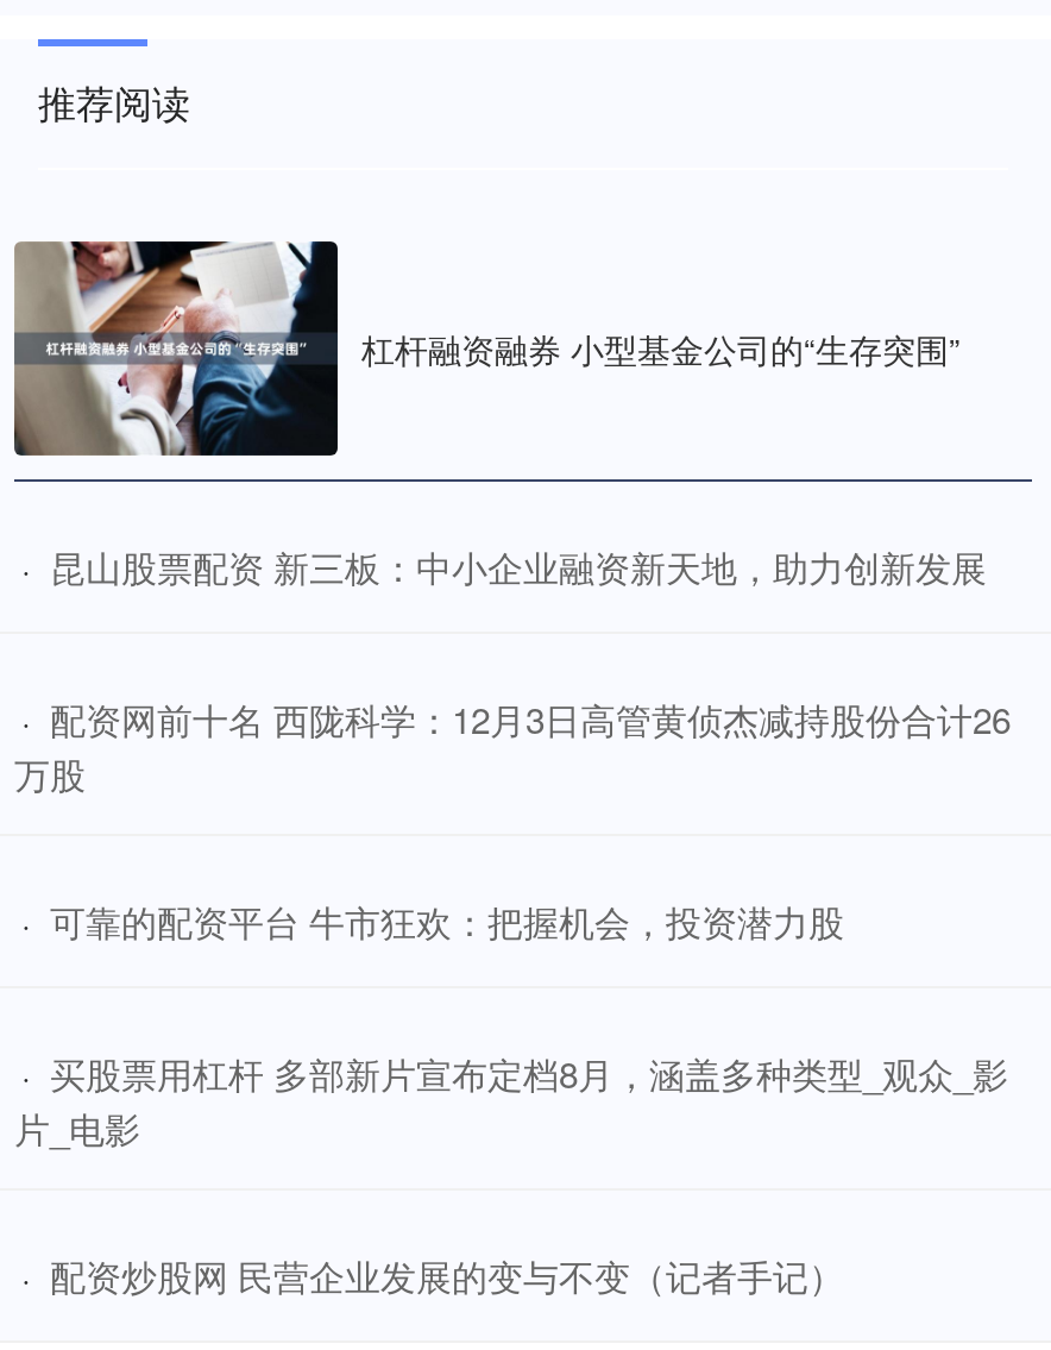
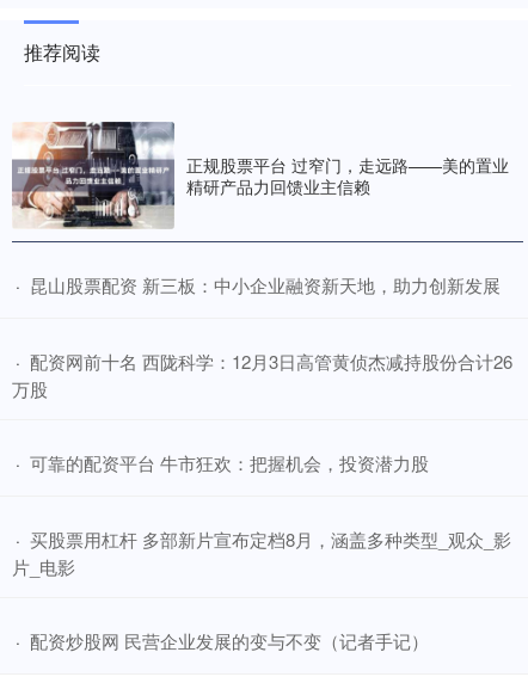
[12,239,961,458] [image] | 杠杆融资融券 小型基金公司的“生存突围” -> [12,121,509,229] [image] | 正规股票平台 过窄门，走远路——美的置业 | 精研产品力回馈业主信赖

